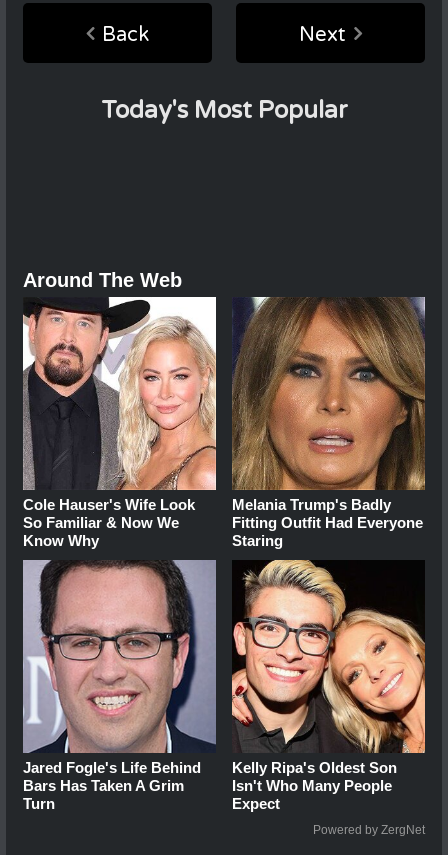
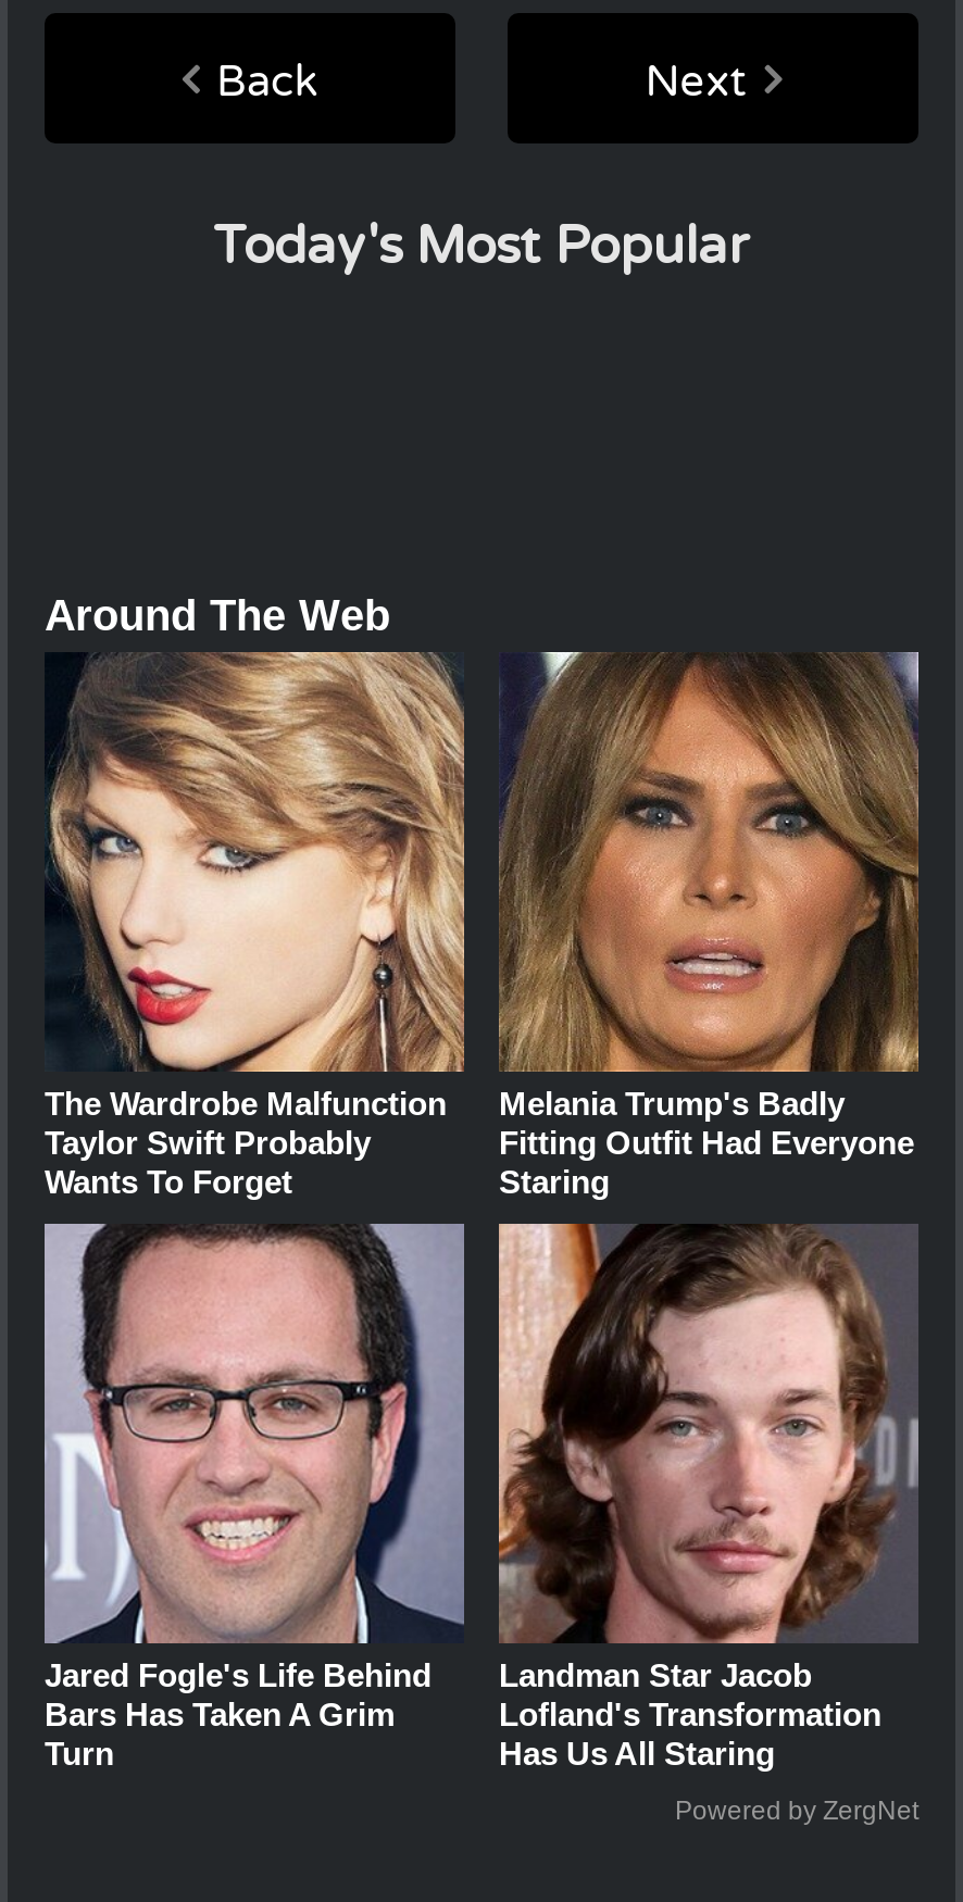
[22,296,217,549] [image] | Cole Hauser's Wife Look | So Familiar & Now We | Know Why -> [45,650,466,1201] [image] | The Wardrobe Malfunction | Taylor Swift Probably | Wants To Forget
[231,559,426,812] [image] | Kelly Ripa's Oldest Son | Isn't Who Many People | Expect -> [497,1222,921,1772] [image] | Landman Star Jacob | Lofland's Transformation | Has Us All Staring

